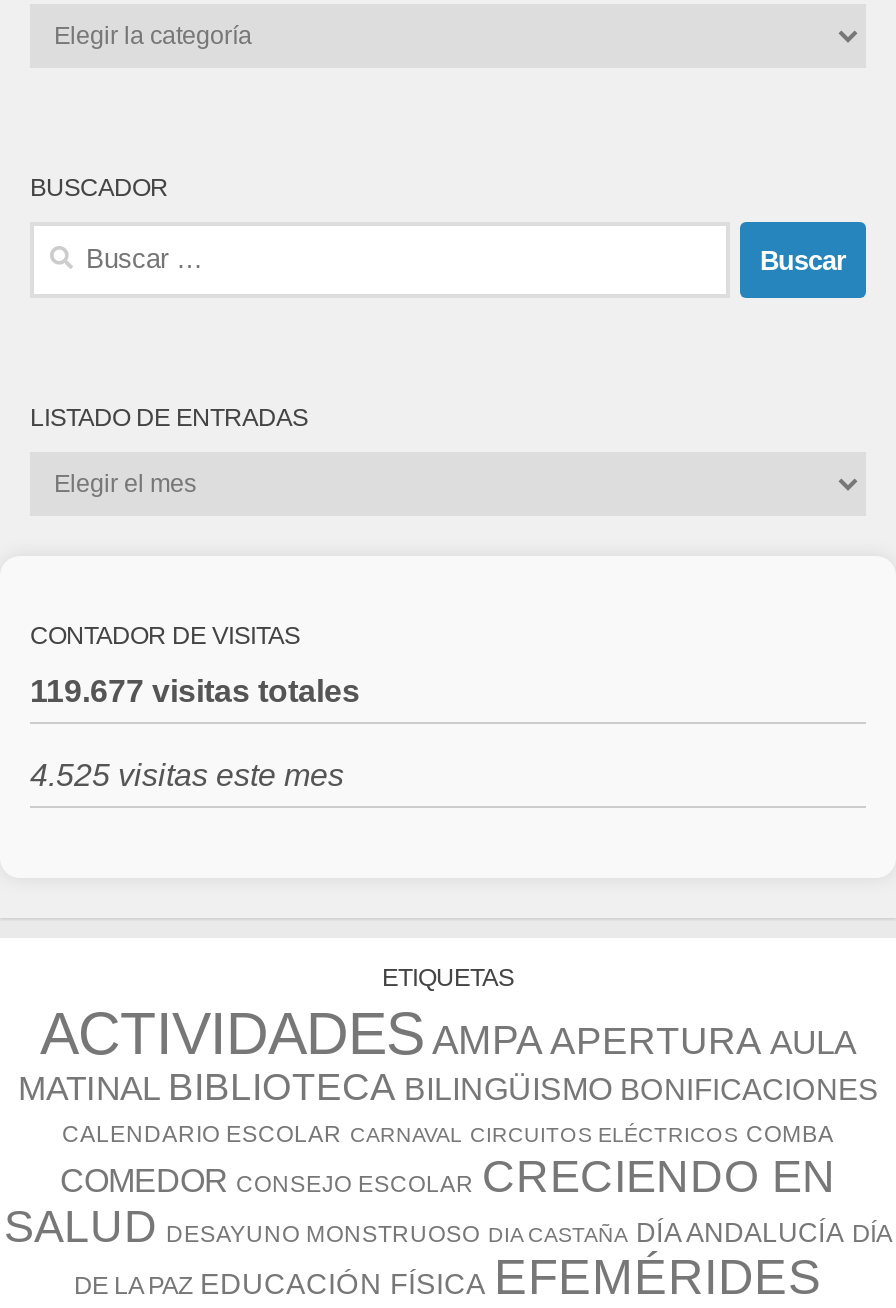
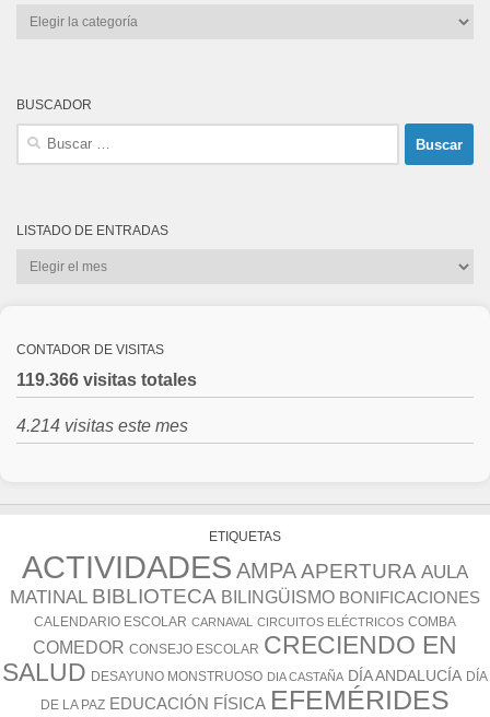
[30,675,360,709] 119.677 visitas totales -> [16,371,197,390] 119.366 visitas totales
[30,759,344,793] 4.525 visitas este mes -> [16,417,188,435] 4.214 visitas este mes

